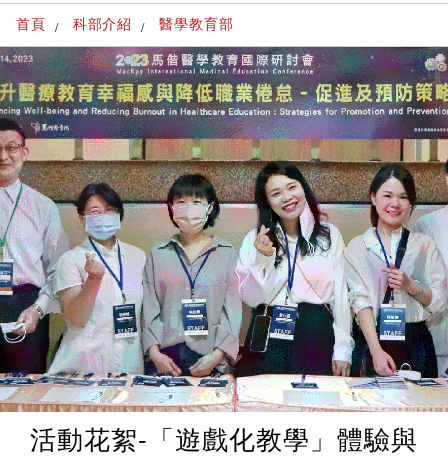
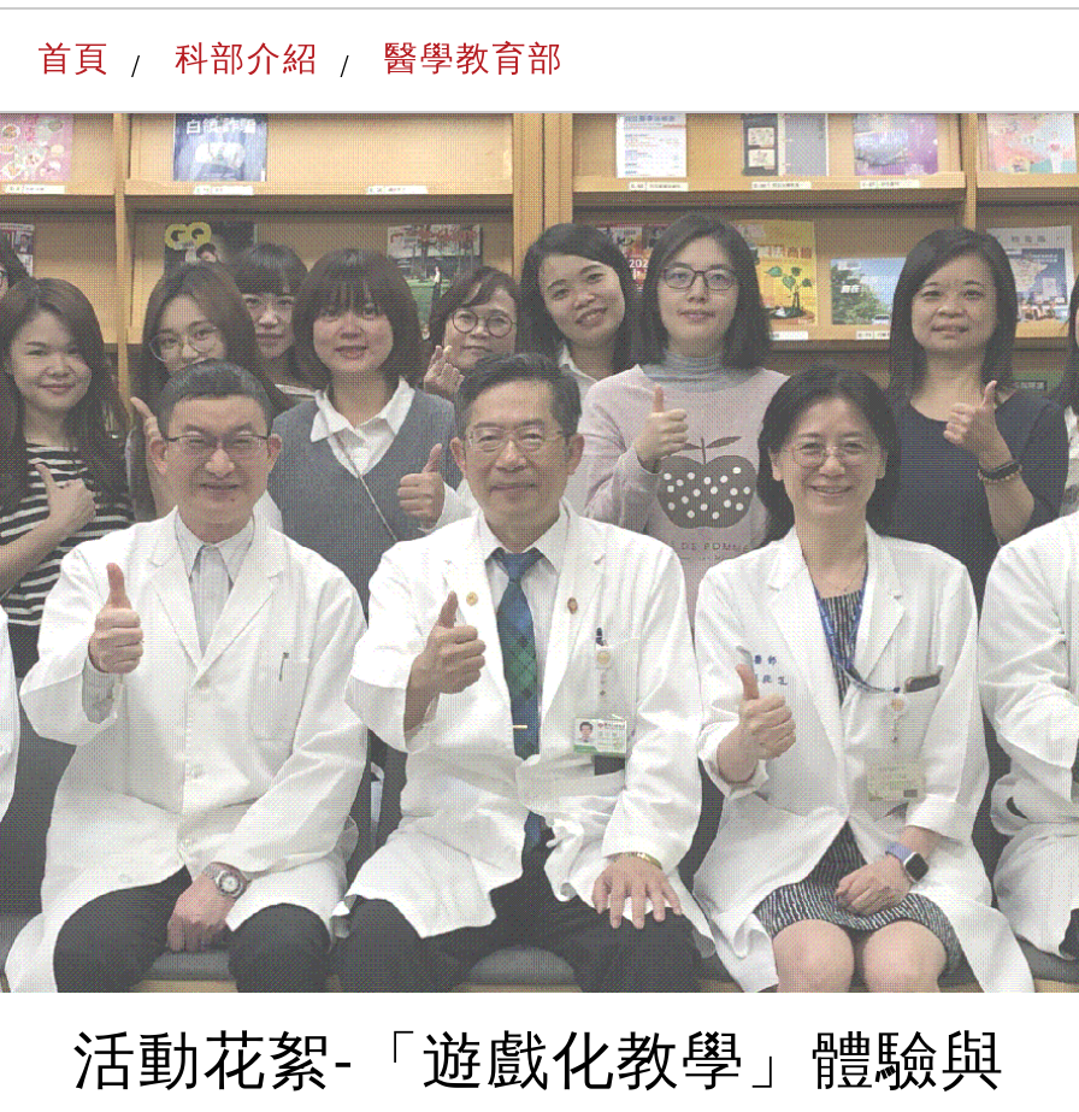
[3,46,445,413] [image] -> [7,111,1072,995] [image]

